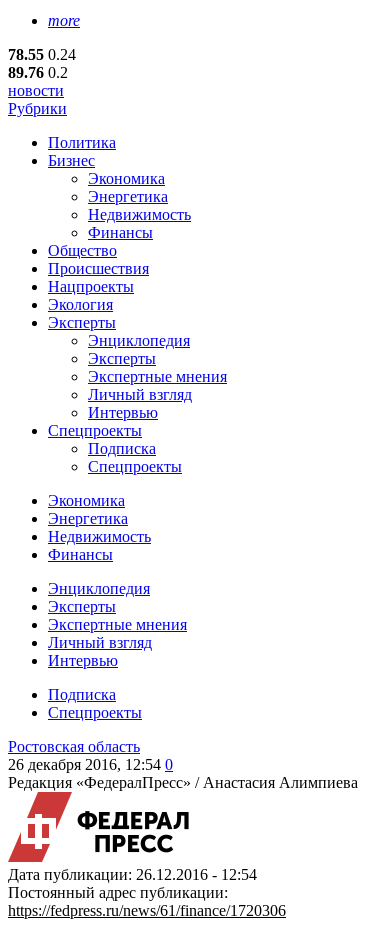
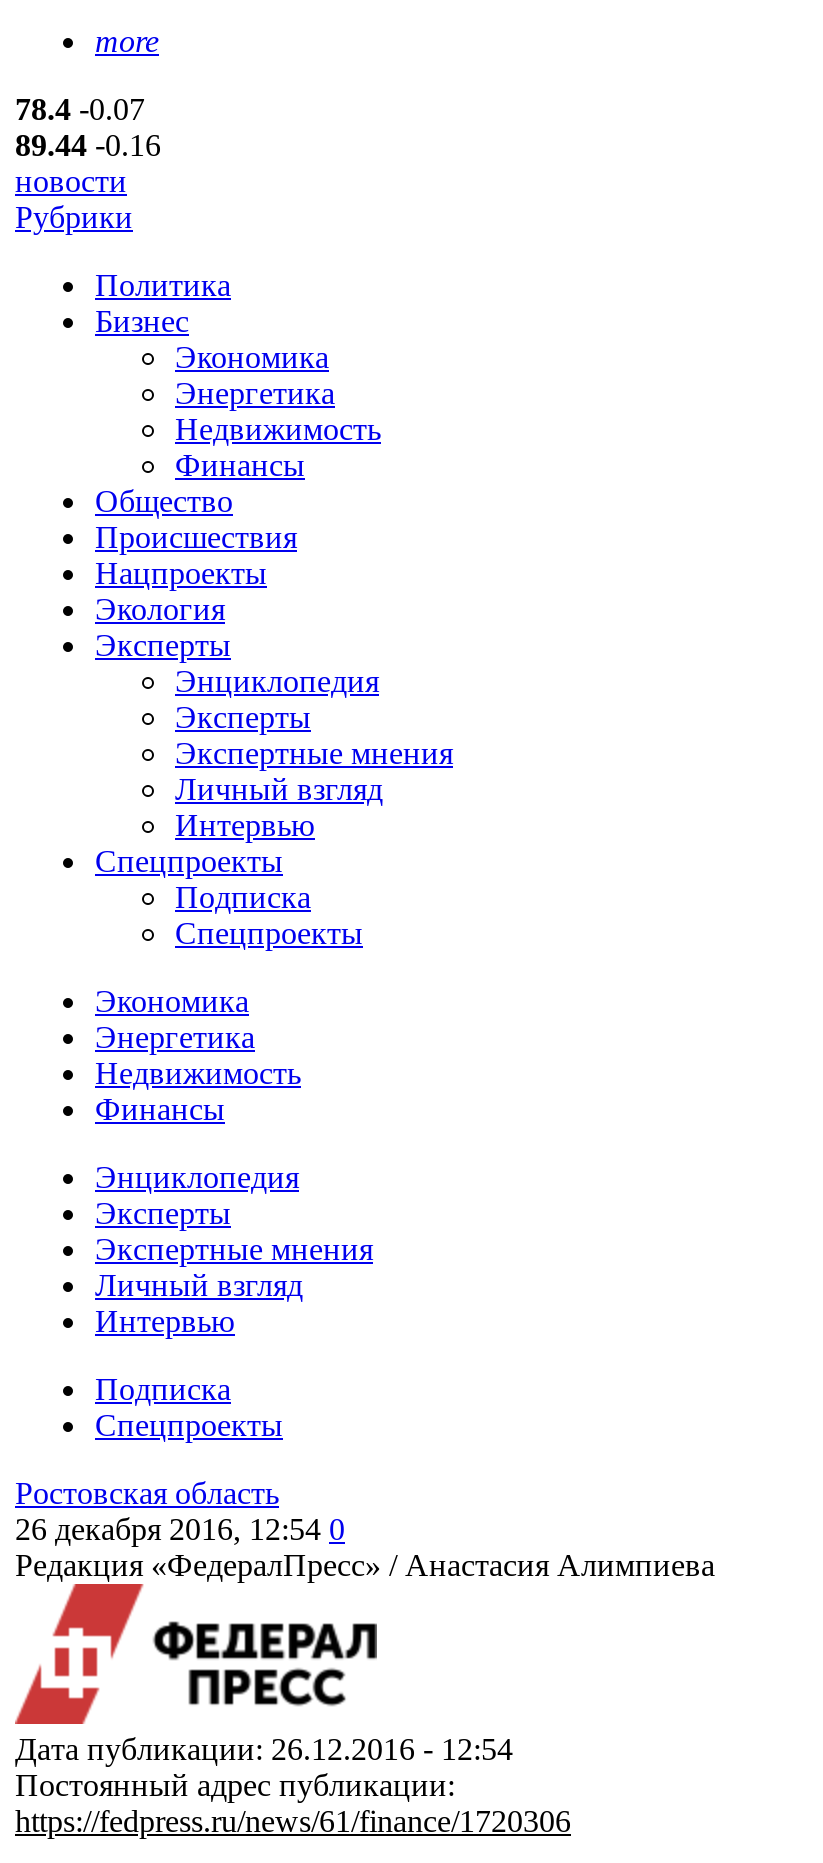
[8,46,76,63] 78.55 0.24 -> [15,92,145,126] 78.4 -0.07
[8,64,68,81] 89.76 0.2 -> [15,128,161,162] 89.44 -0.16

